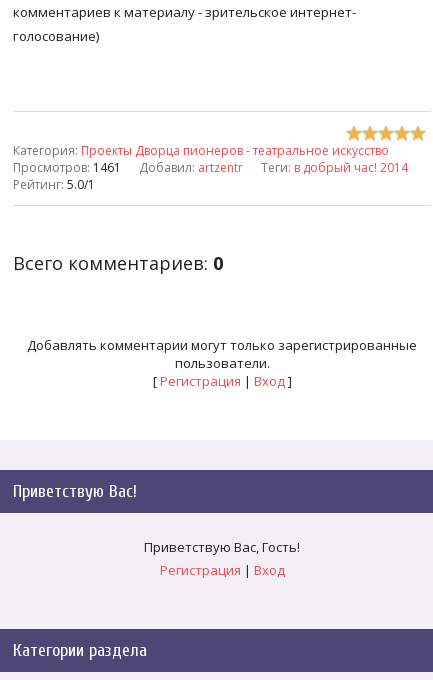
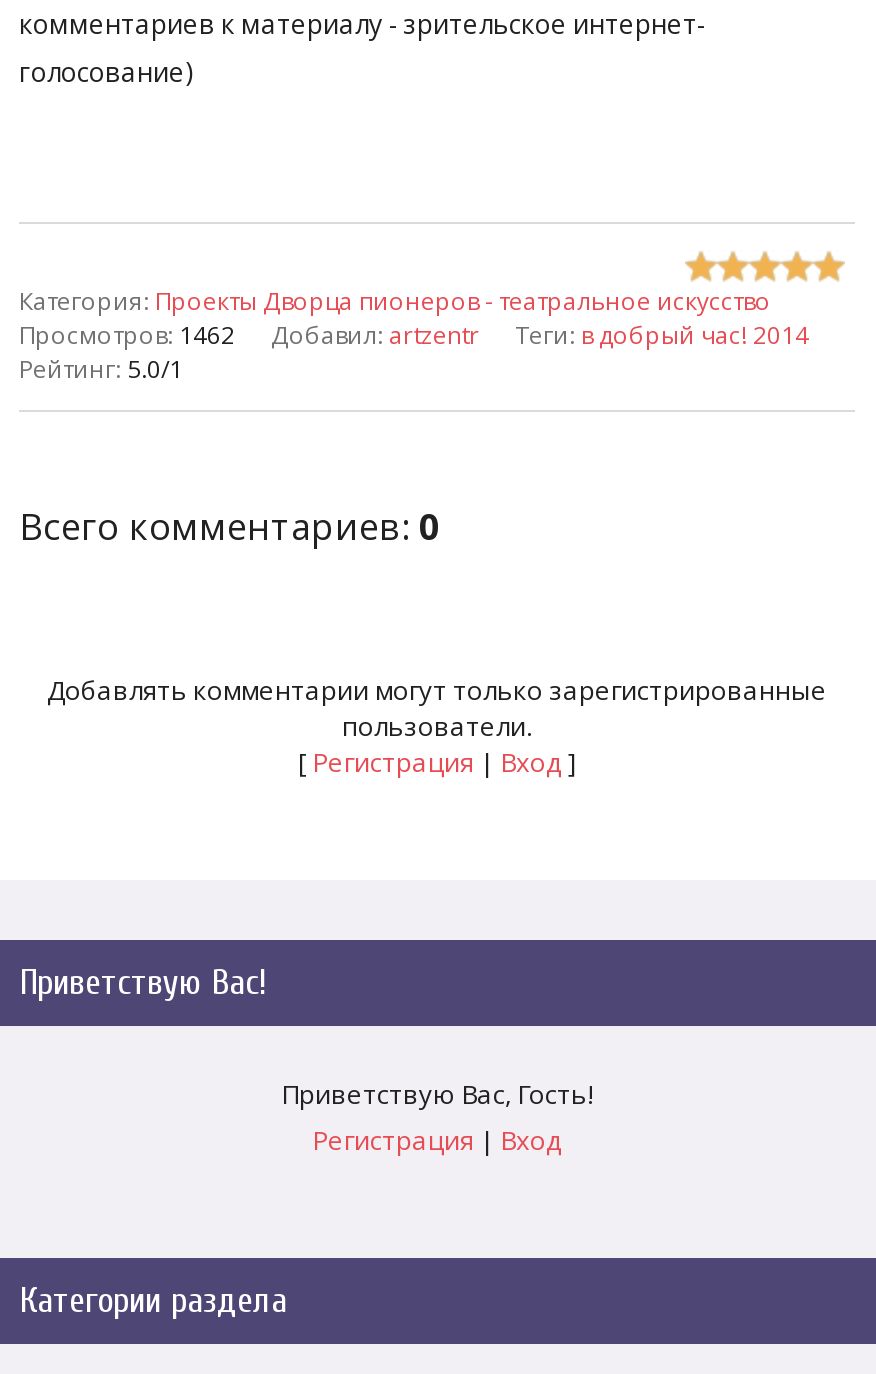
[13,159,408,176] Просмотров: 1461 Добавил: artzentr Теги: в добрый час! 2014 -> [19,318,809,352] Просмотров: 1462 Добавил: artzentr Теги: в добрый час! 2014

